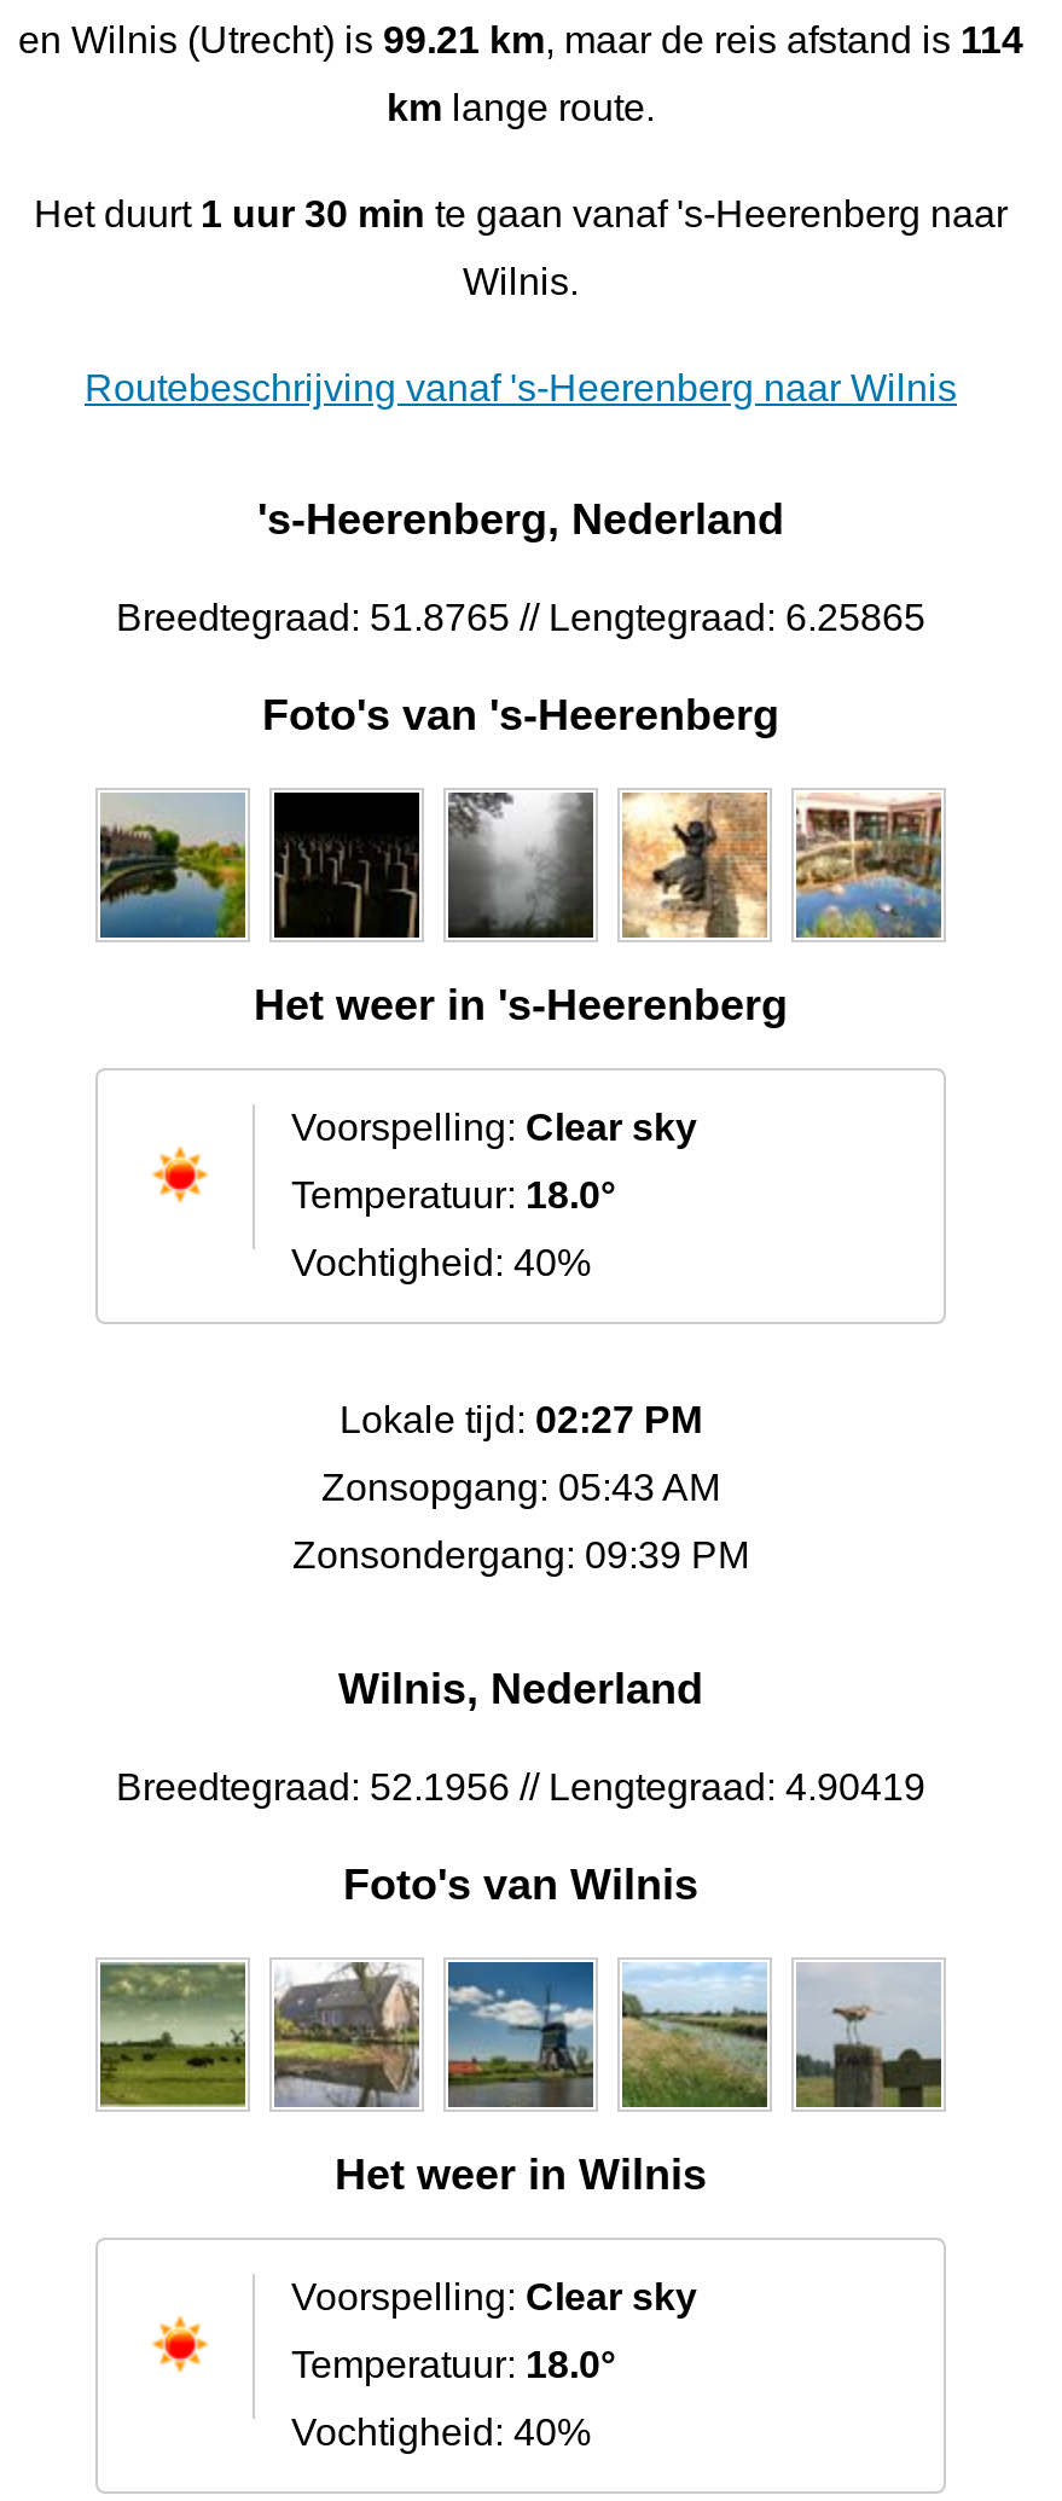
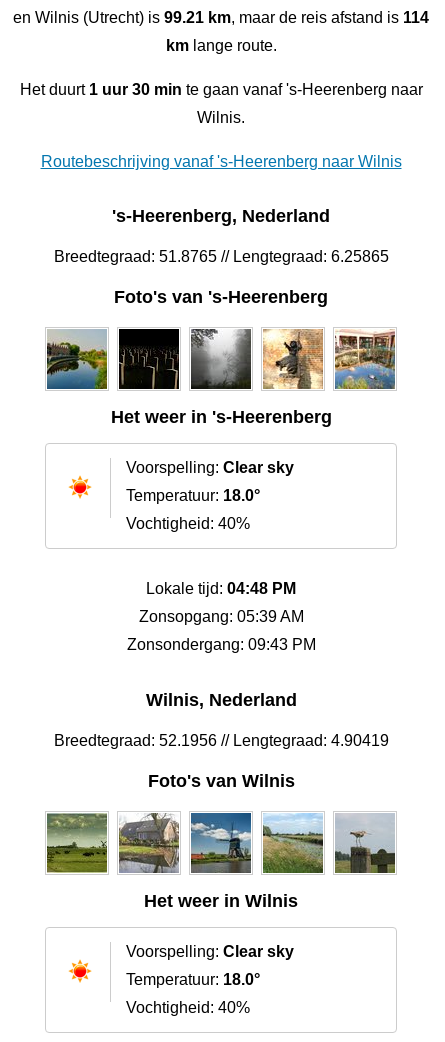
[340,1400,702,1441] Lokale tijd: 02:27 PM -> [146,580,296,597] Lokale tijd: 04:48 PM
[321,1467,720,1509] Zonsopgang: 05:43 AM -> [138,608,303,625] Zonsopgang: 05:39 AM
[292,1535,749,1576] Zonsondergang: 09:39 PM -> [126,636,315,653] Zonsondergang: 09:43 PM

